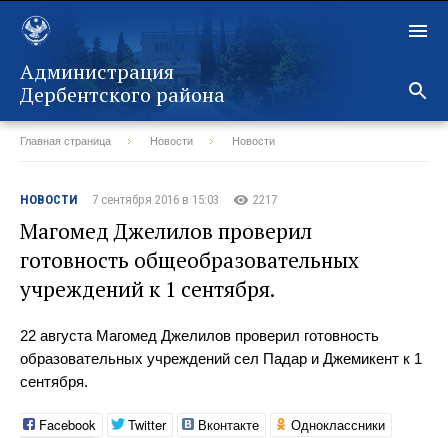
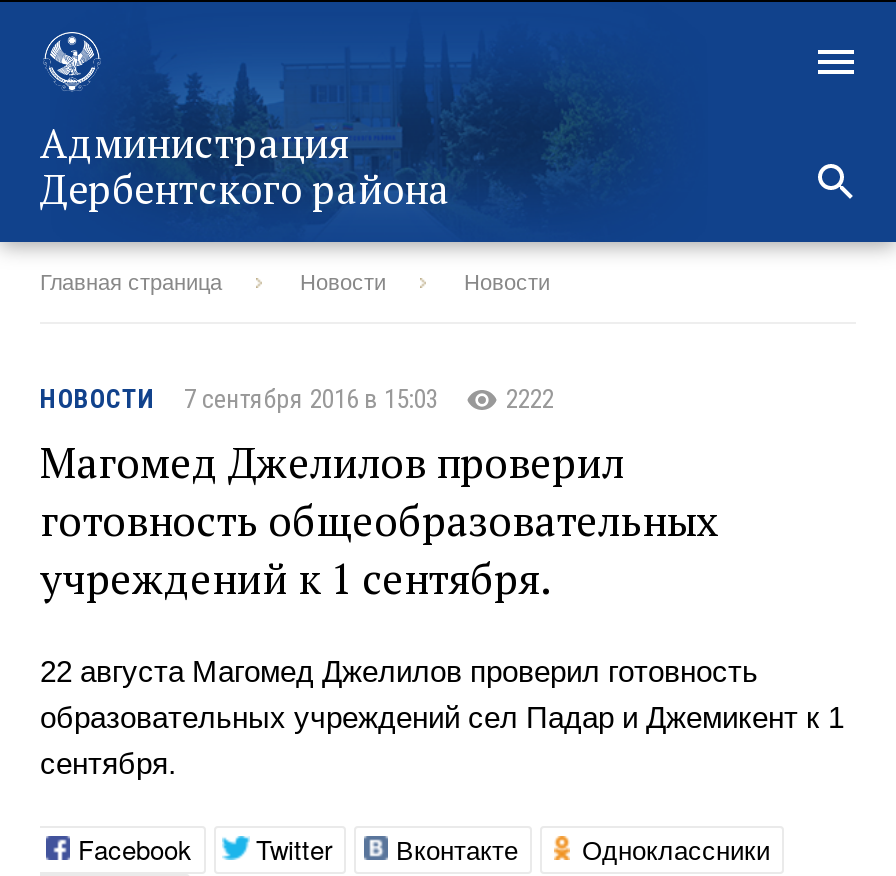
[253,192,277,207] 2217 -> [506,384,554,414] 2222

